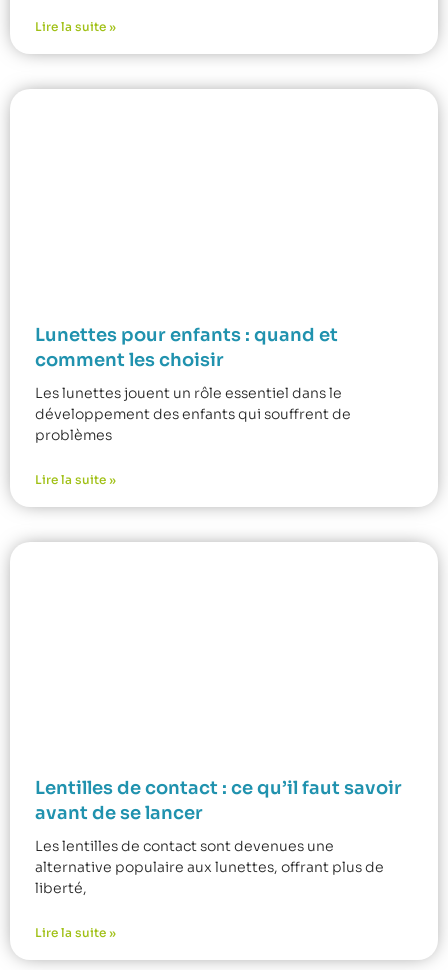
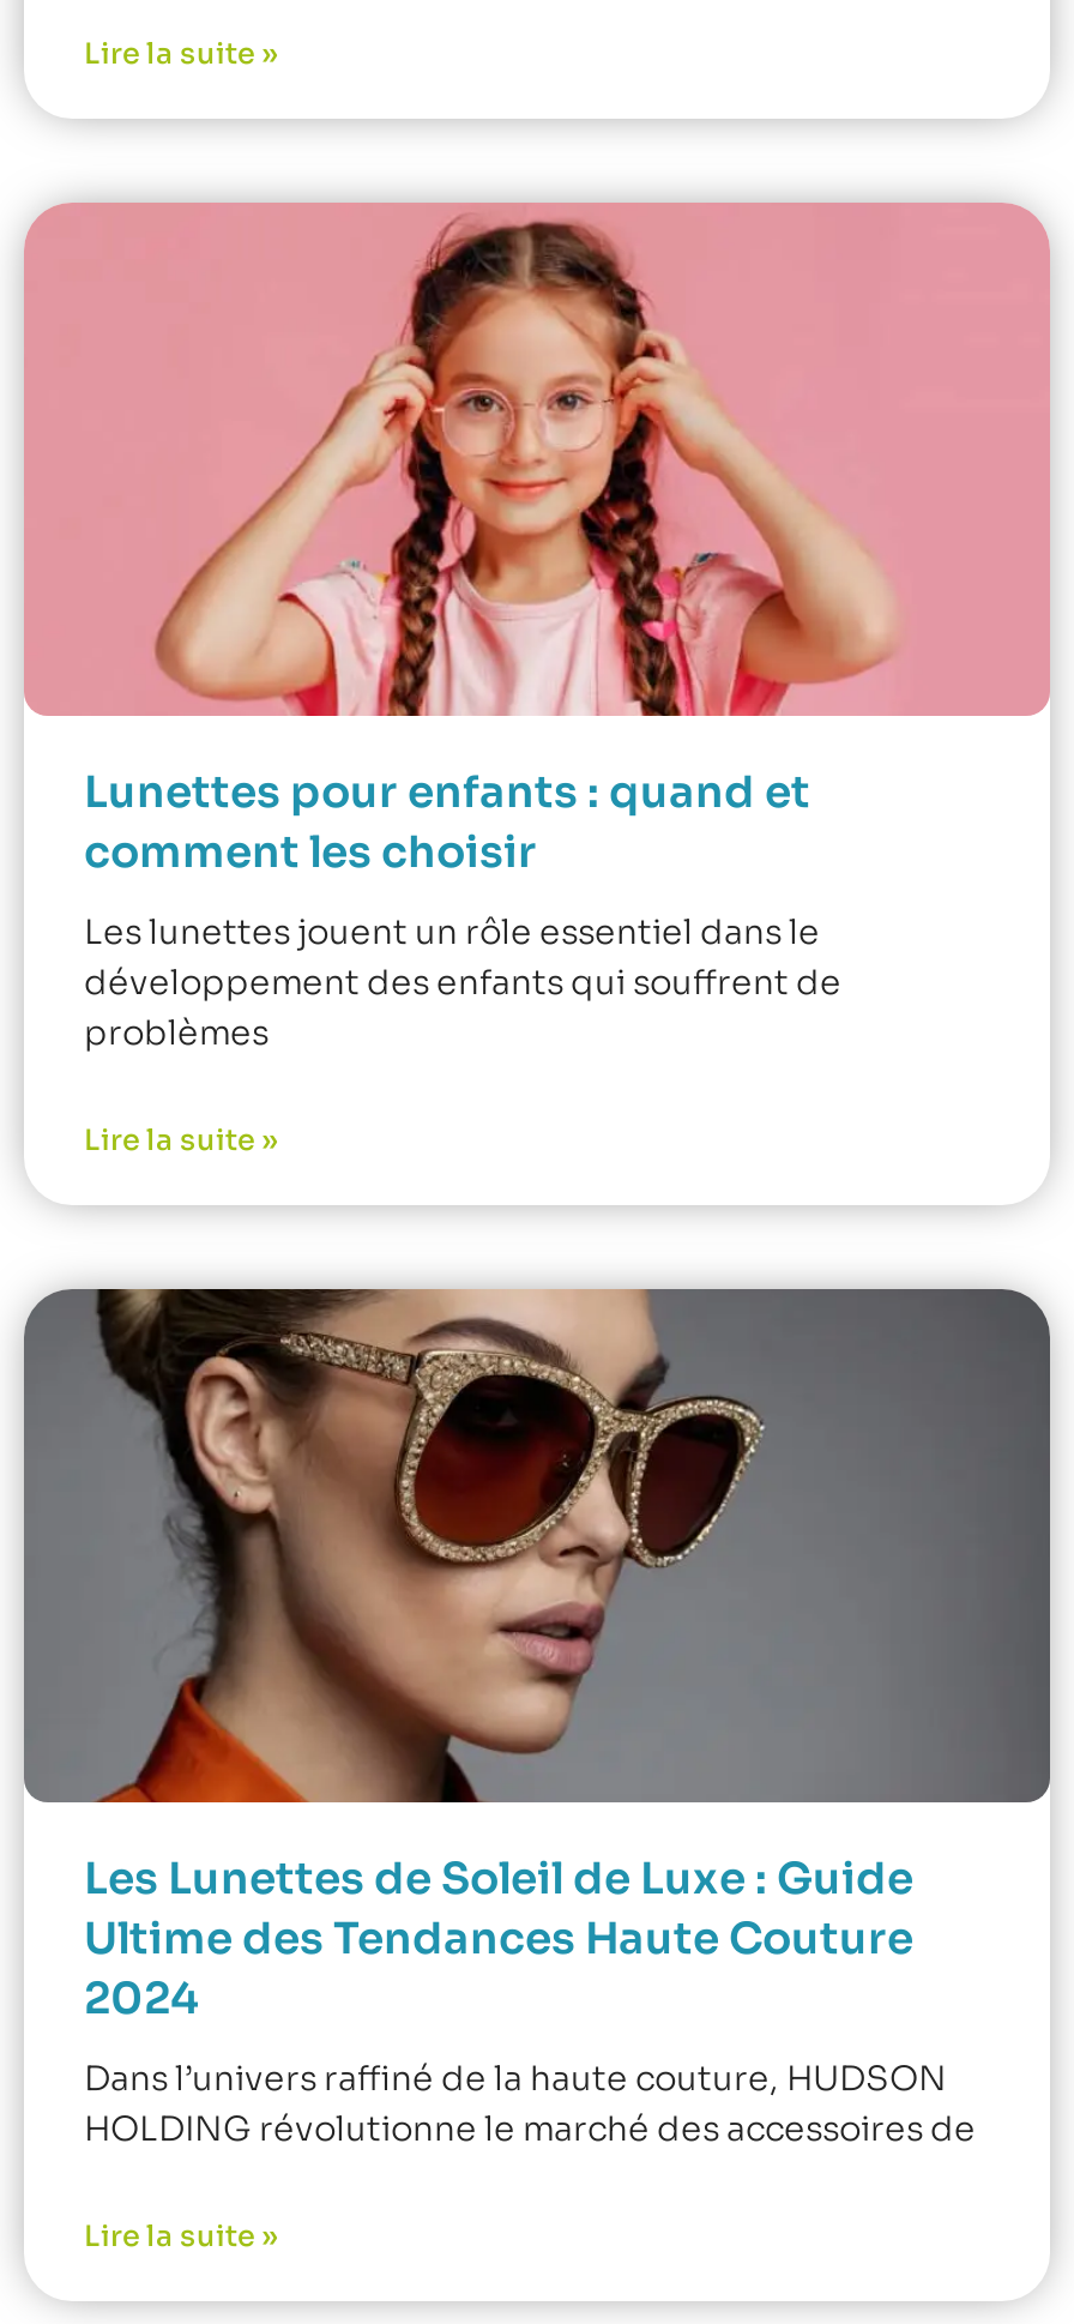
none -> [24,203,1050,718] [image]
none -> [22,1287,1052,1805] [image]
[35,777,402,824] Lentilles de contact : ce qu’il faut savoir | avant de se lancer -> [84,1852,913,2025] Les Lunettes de Soleil de Luxe : Guide | Ultime des Tendances Haute Couture | 2024
[35,837,384,897] Les lentilles de contact sont devenues une | alternative populaire aux lunettes, offrant plus de | liberté, -> [84,2056,976,2149] Dans l’univers raffiné de la haute couture, HUDSON | HOLDING révolutionne le marché des accessoires de

